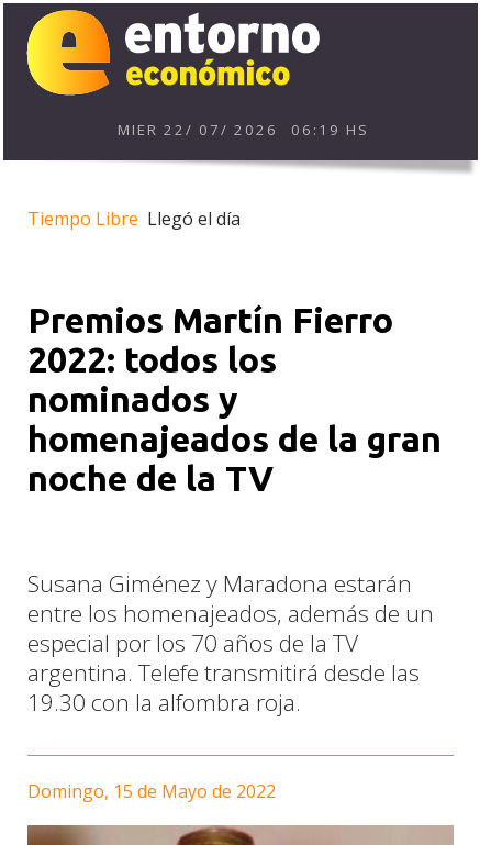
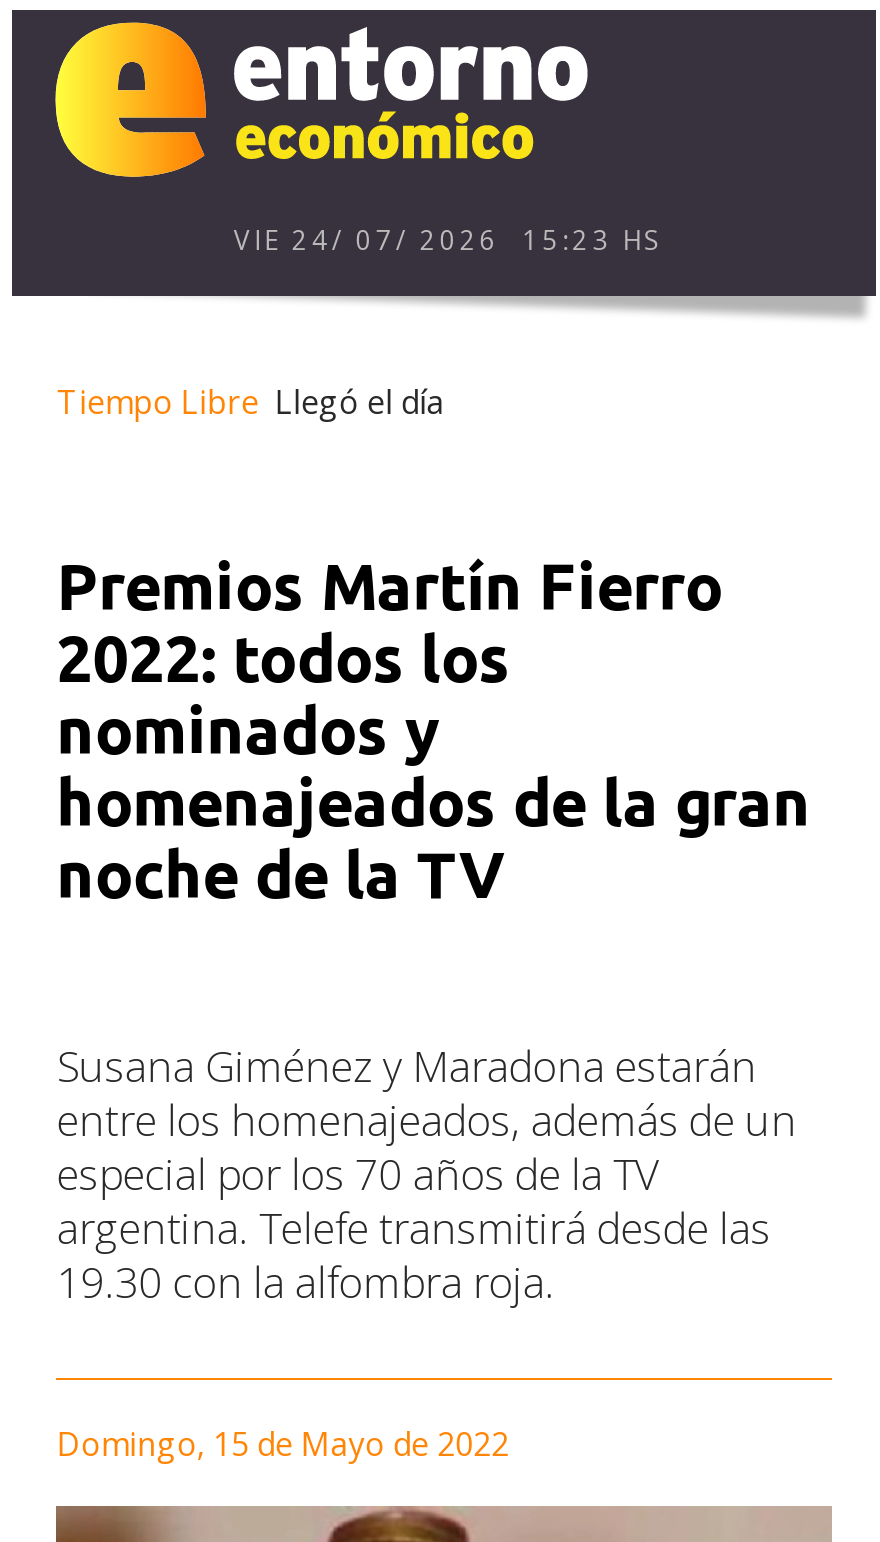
[118,120,369,140] MIER 22/ 07/ 2026 | 06:19 HS -> [234,222,664,258] VIE 24/ 07/ 2026 | 15:23 HS

